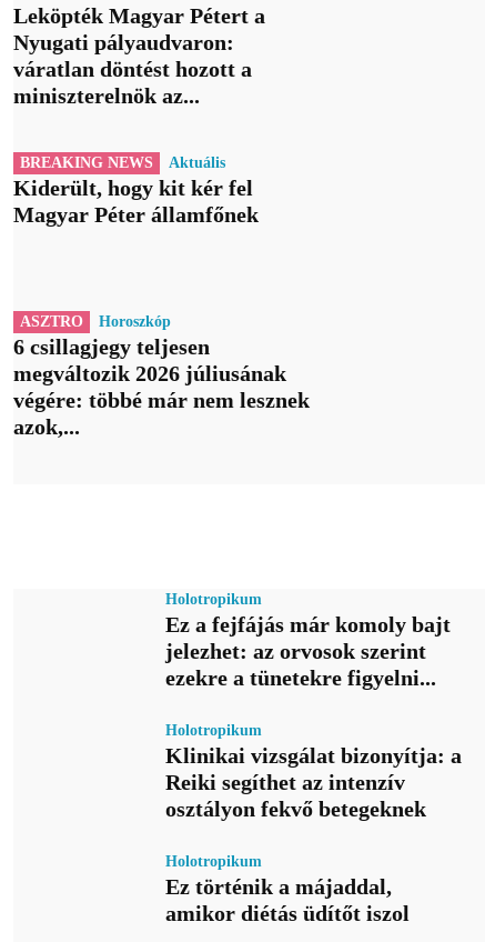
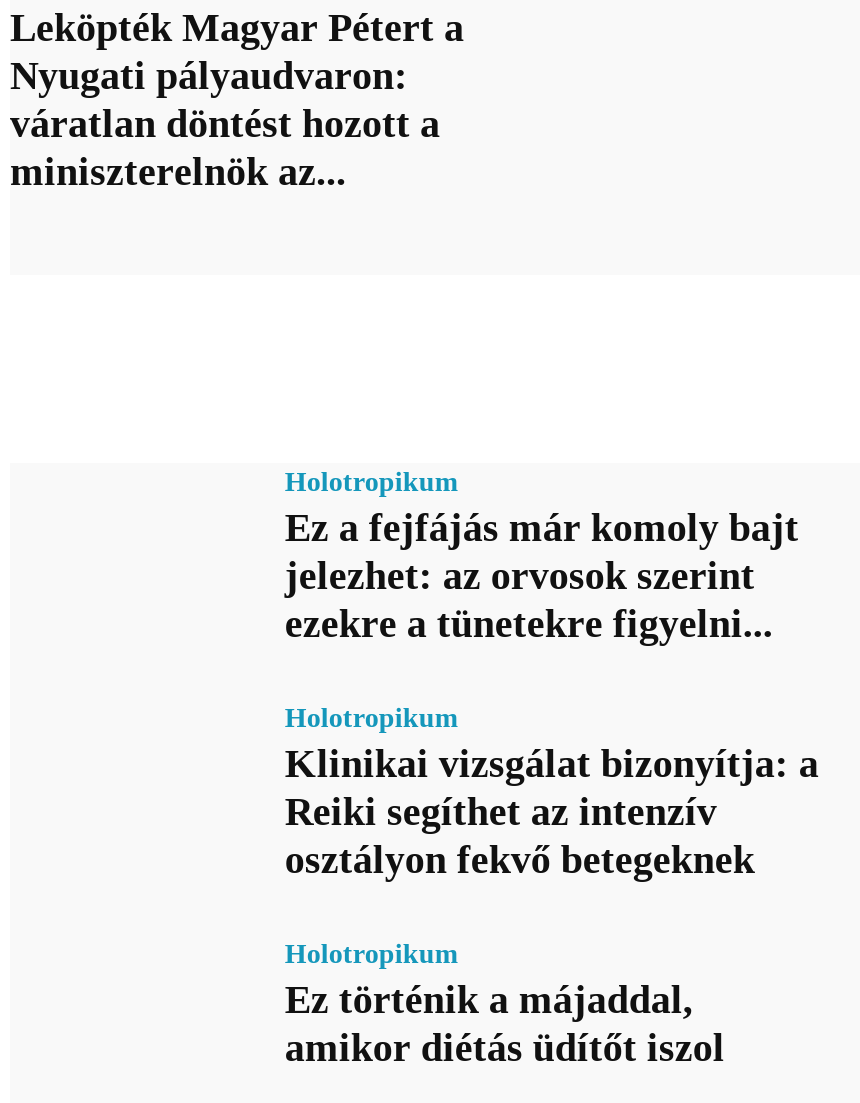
[13,154,259,226] BREAKING NEWS | Aktuális | Kiderült, hogy kit kér fel | Magyar Péter államfőnek -> none
[13,313,310,438] ASZTRO | Horoszkóp | 6 csillagjegy teljesen | megváltozik 2026 júliusának | végére: többé már nem lesznek | azok,... -> none

